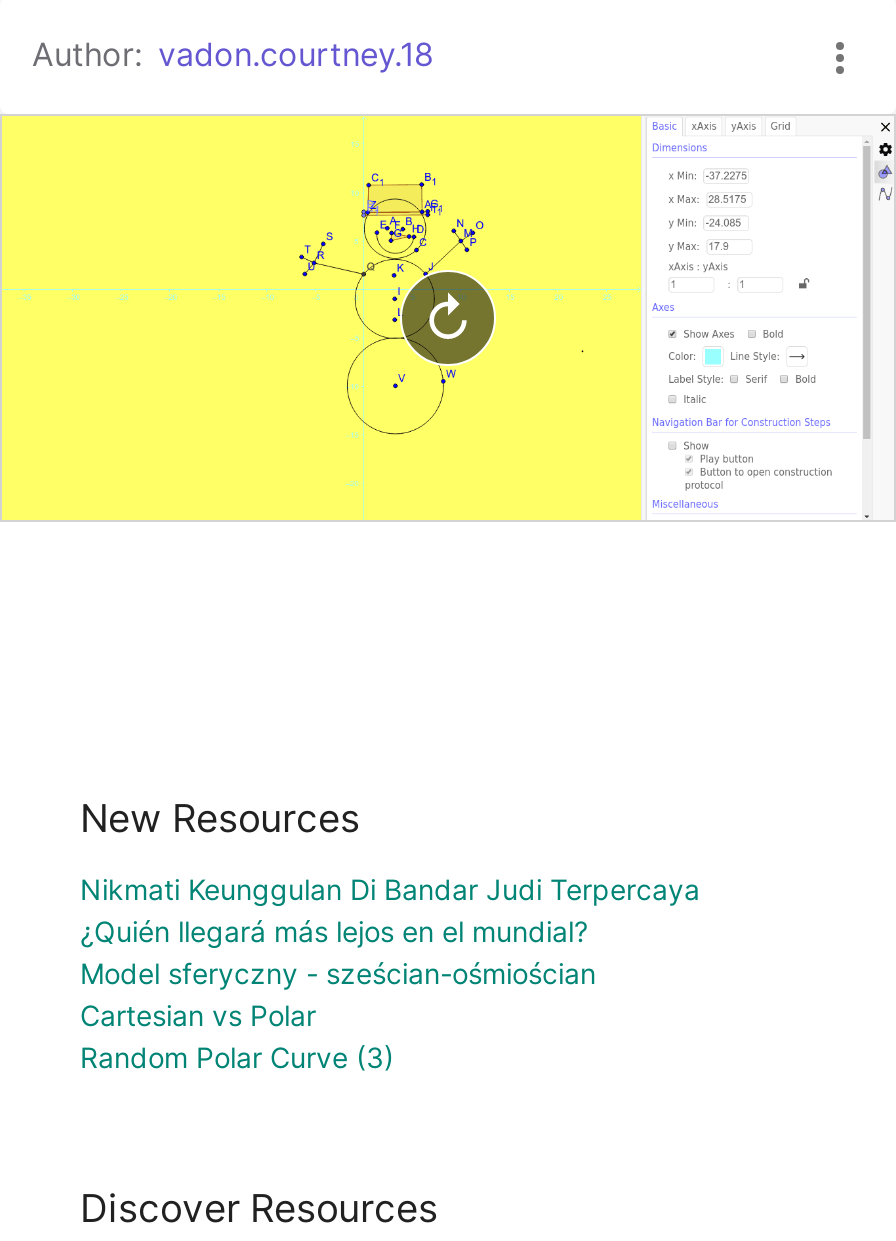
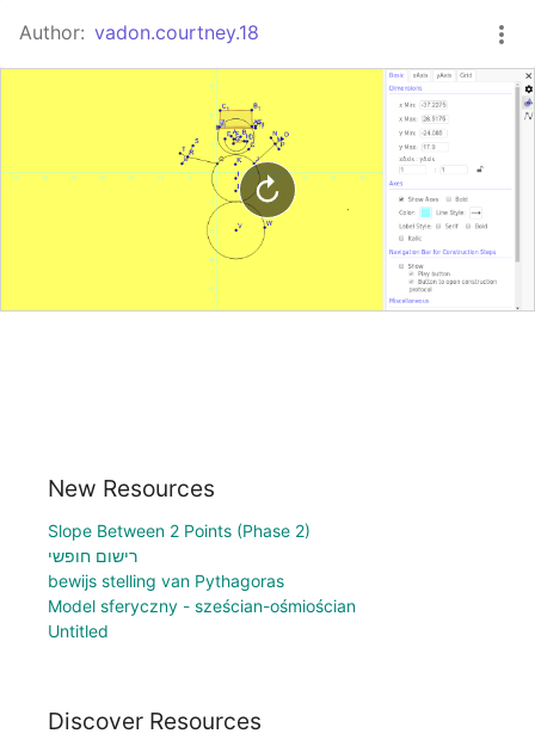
[80,872,700,948] Nikmati Keunggulan Di Bandar Judi Terpercaya | ¿Quién llegará más lejos en el mundial? -> [48,520,310,591] Slope Between 2 Points (Phase 2) | רישום חופשי | bewijs stelling van Pythagoras
moved [80,956,596,990] -> [48,595,356,616]: Model sferyczny - sześcian-ośmiościan
[80,998,394,1074] Cartesian vs Polar | Random Polar Curve (3) -> [48,620,109,641] Untitled

